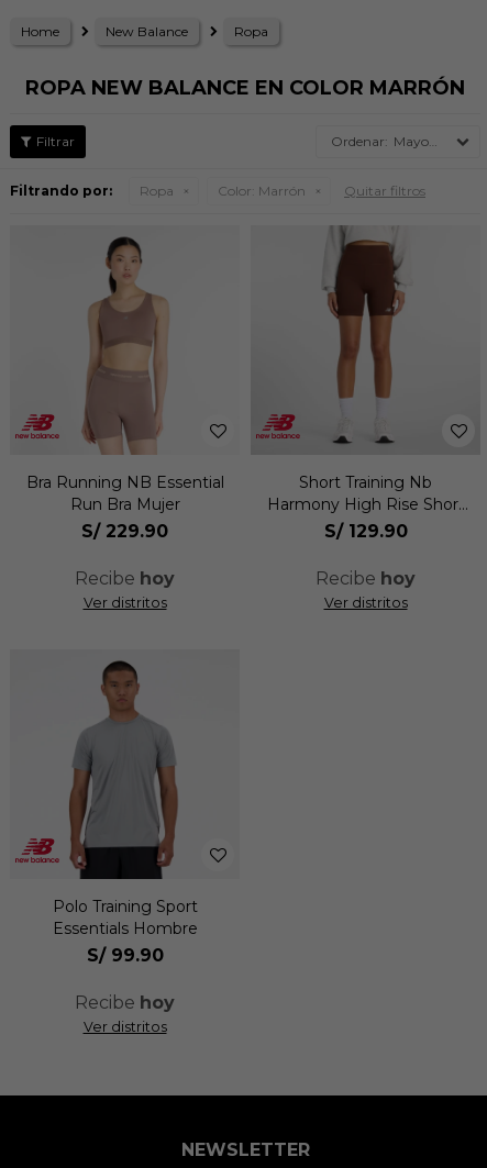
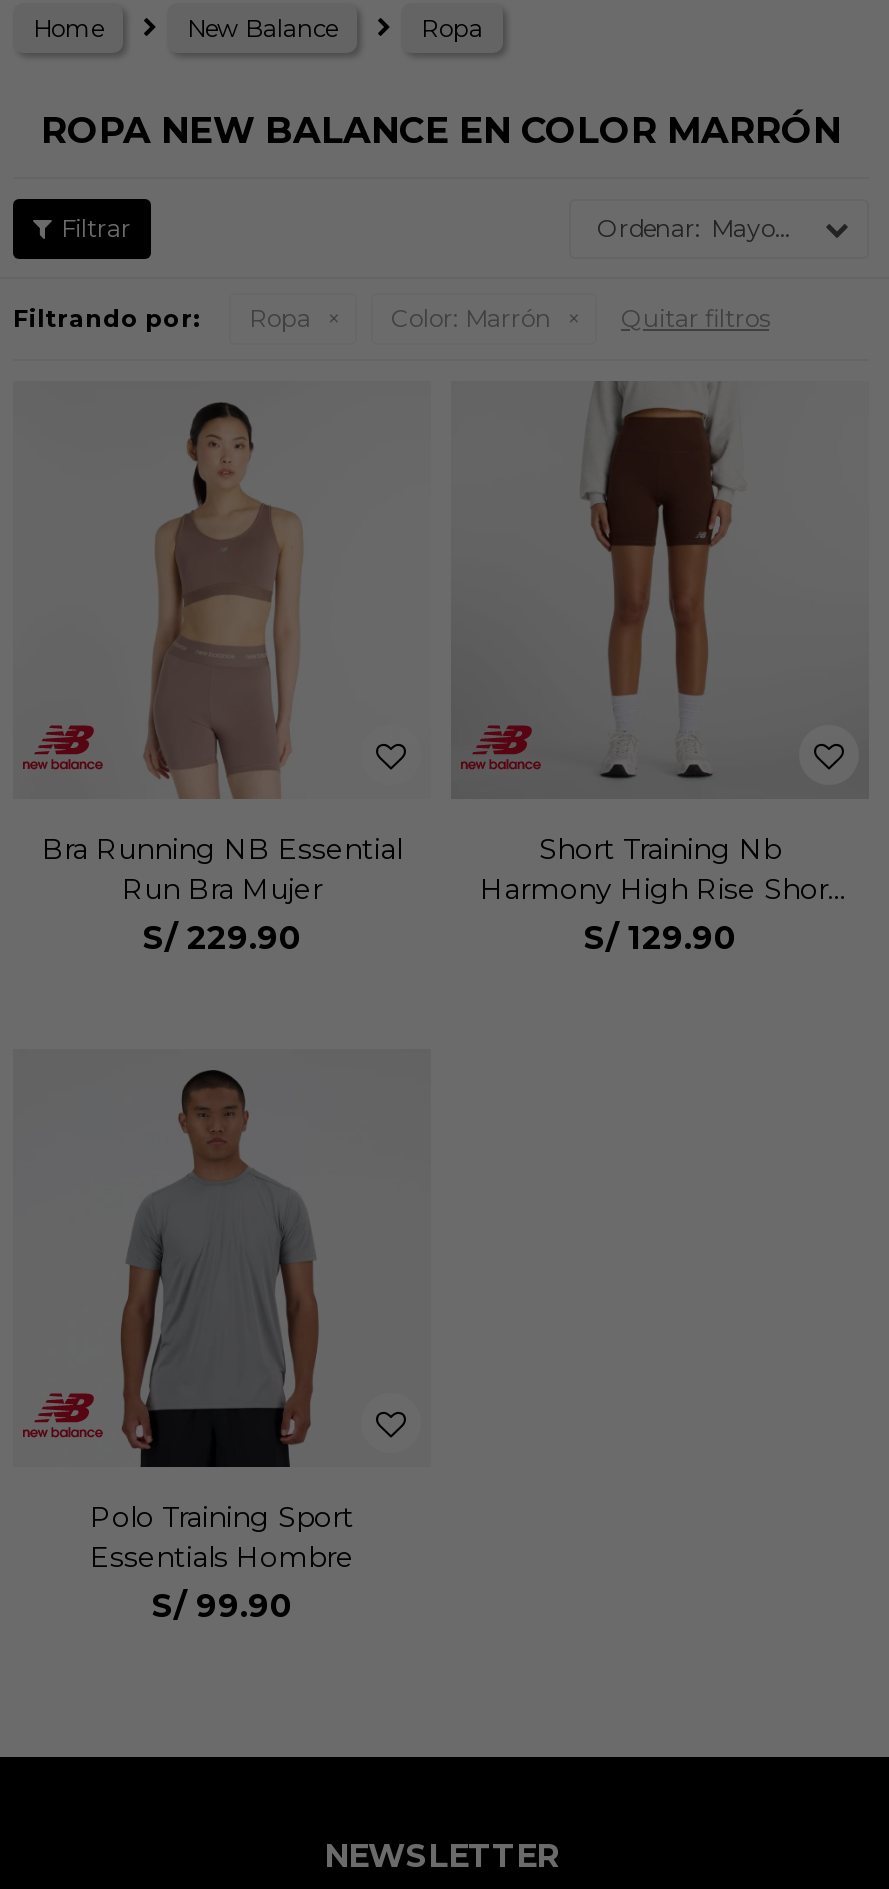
[75,568,175,611] Recibe hoy | Ver distritos -> none
[316,568,416,611] Recibe hoy | Ver distritos -> none
[75,992,175,1035] Recibe hoy | Ver distritos -> none

